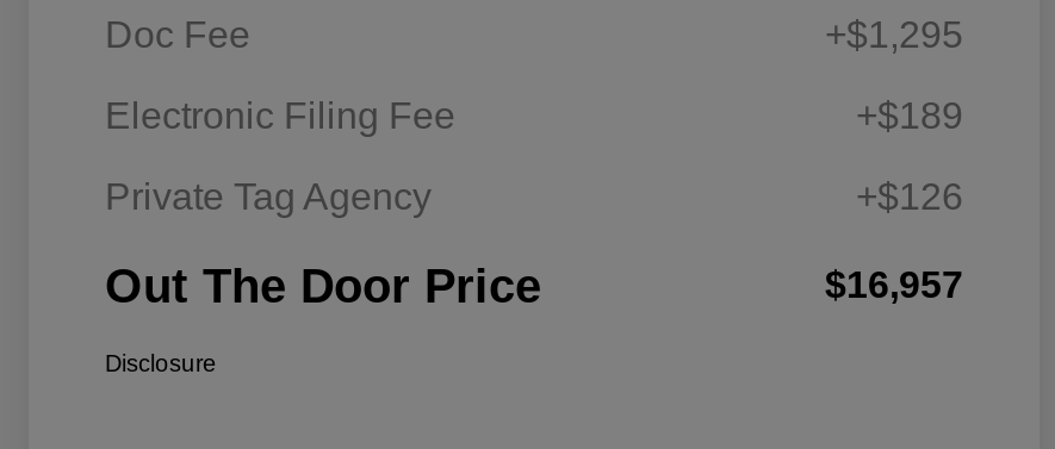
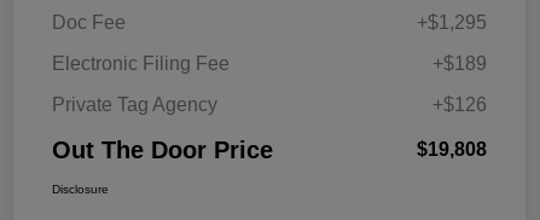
[825,265,963,305] $16,957 -> [417,139,487,160] $19,808

